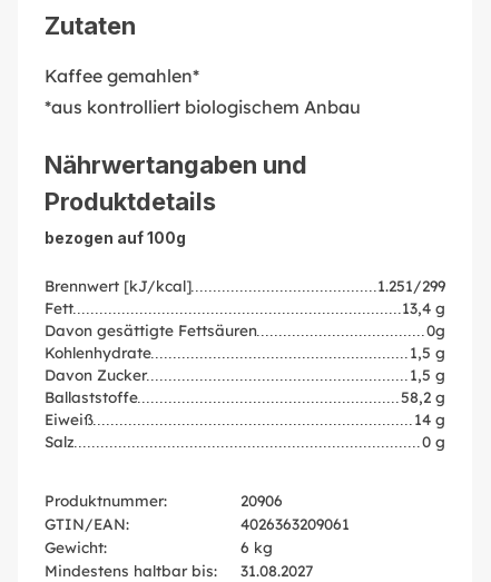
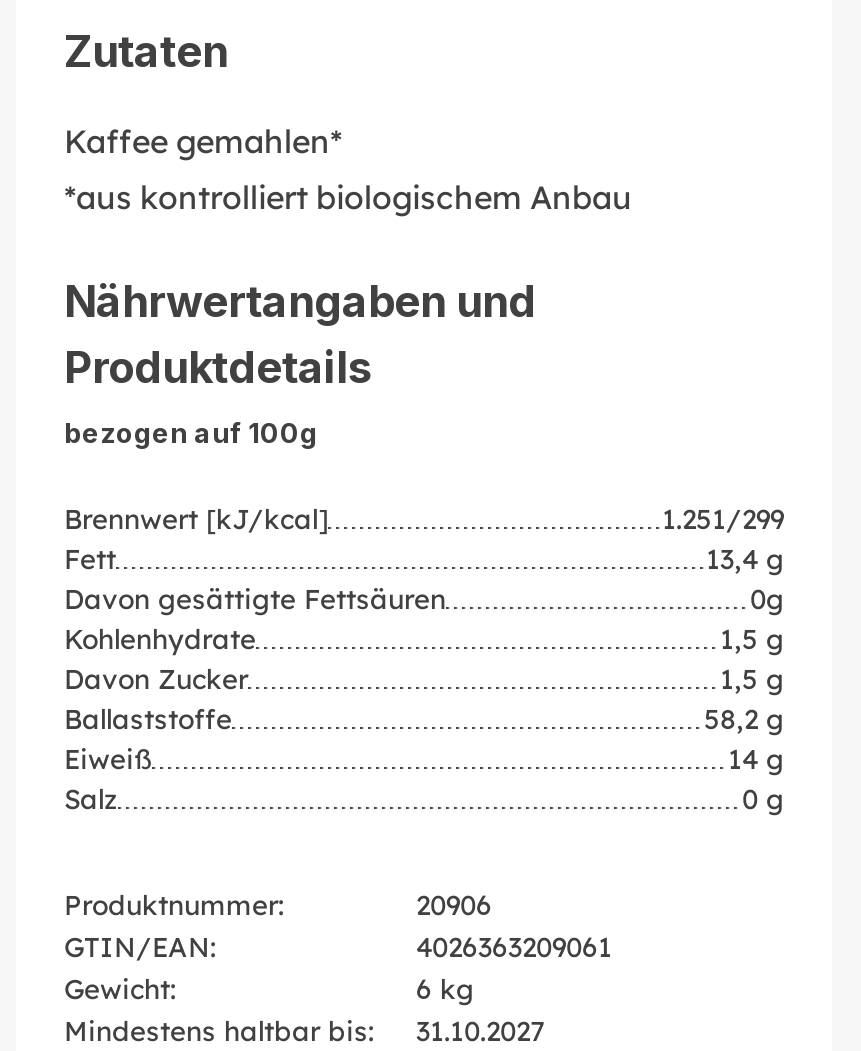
[45,561,313,580] Mindestens haltbar bis: 31.08.2027 -> [64,1013,544,1047] Mindestens haltbar bis: 31.10.2027

